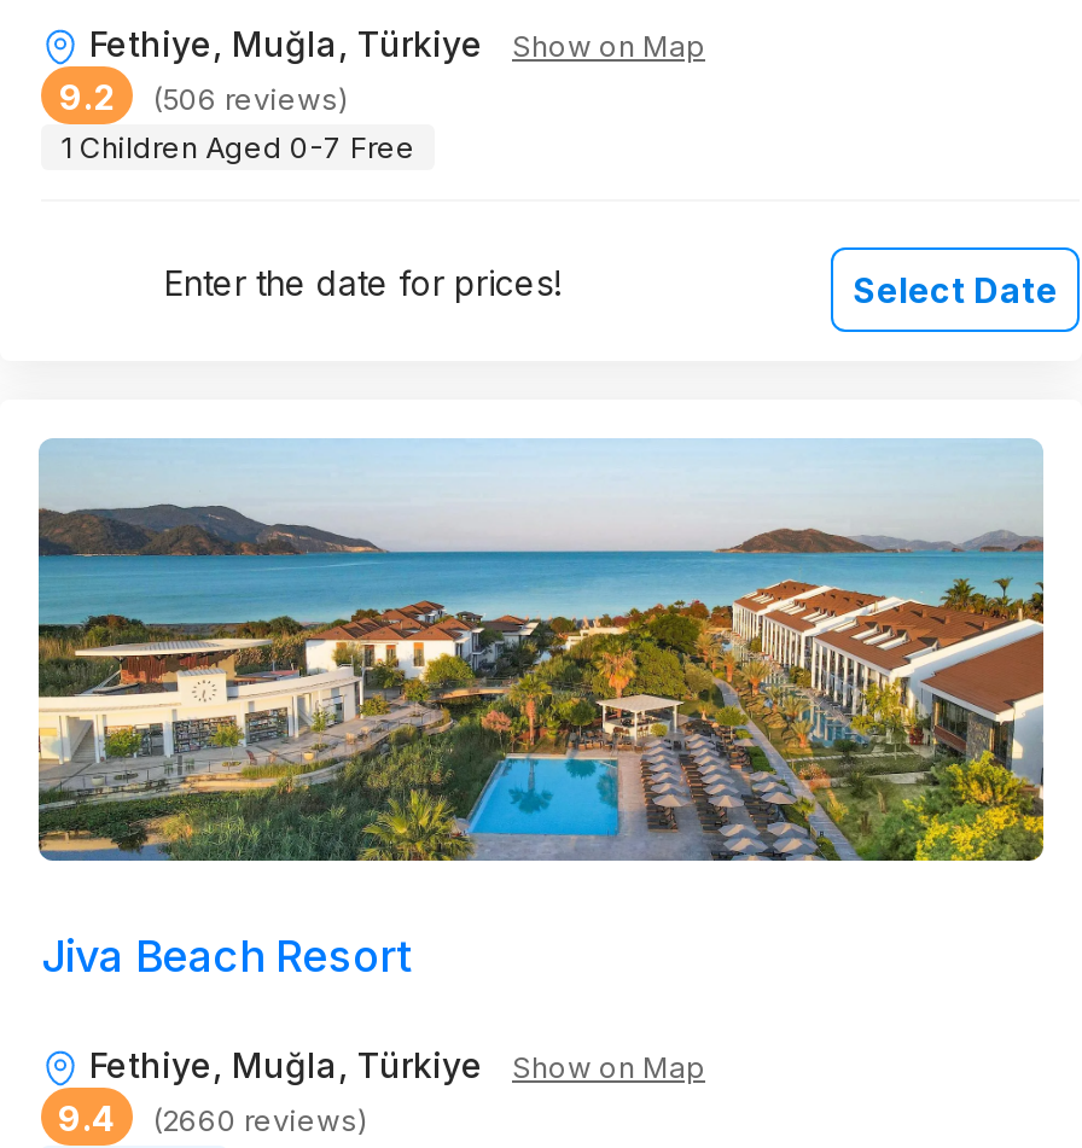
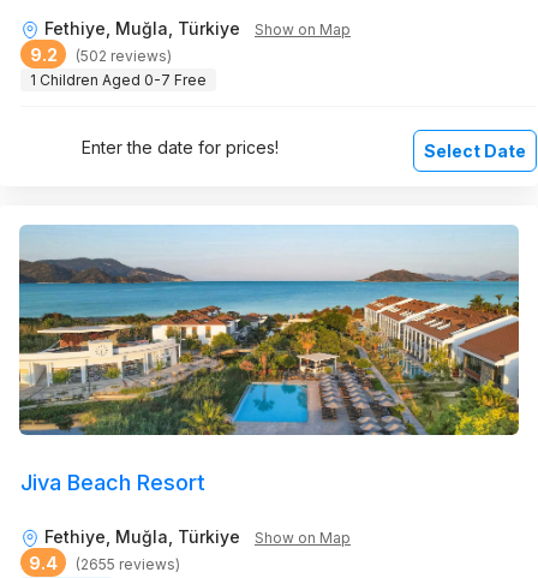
[59,75,348,116] 9.2 (506 reviews) -> [29,44,172,64] 9.2 (502 reviews)
[58,1097,367,1138] 9.4 (2660 reviews) -> [29,552,180,573] 9.4 (2655 reviews)

